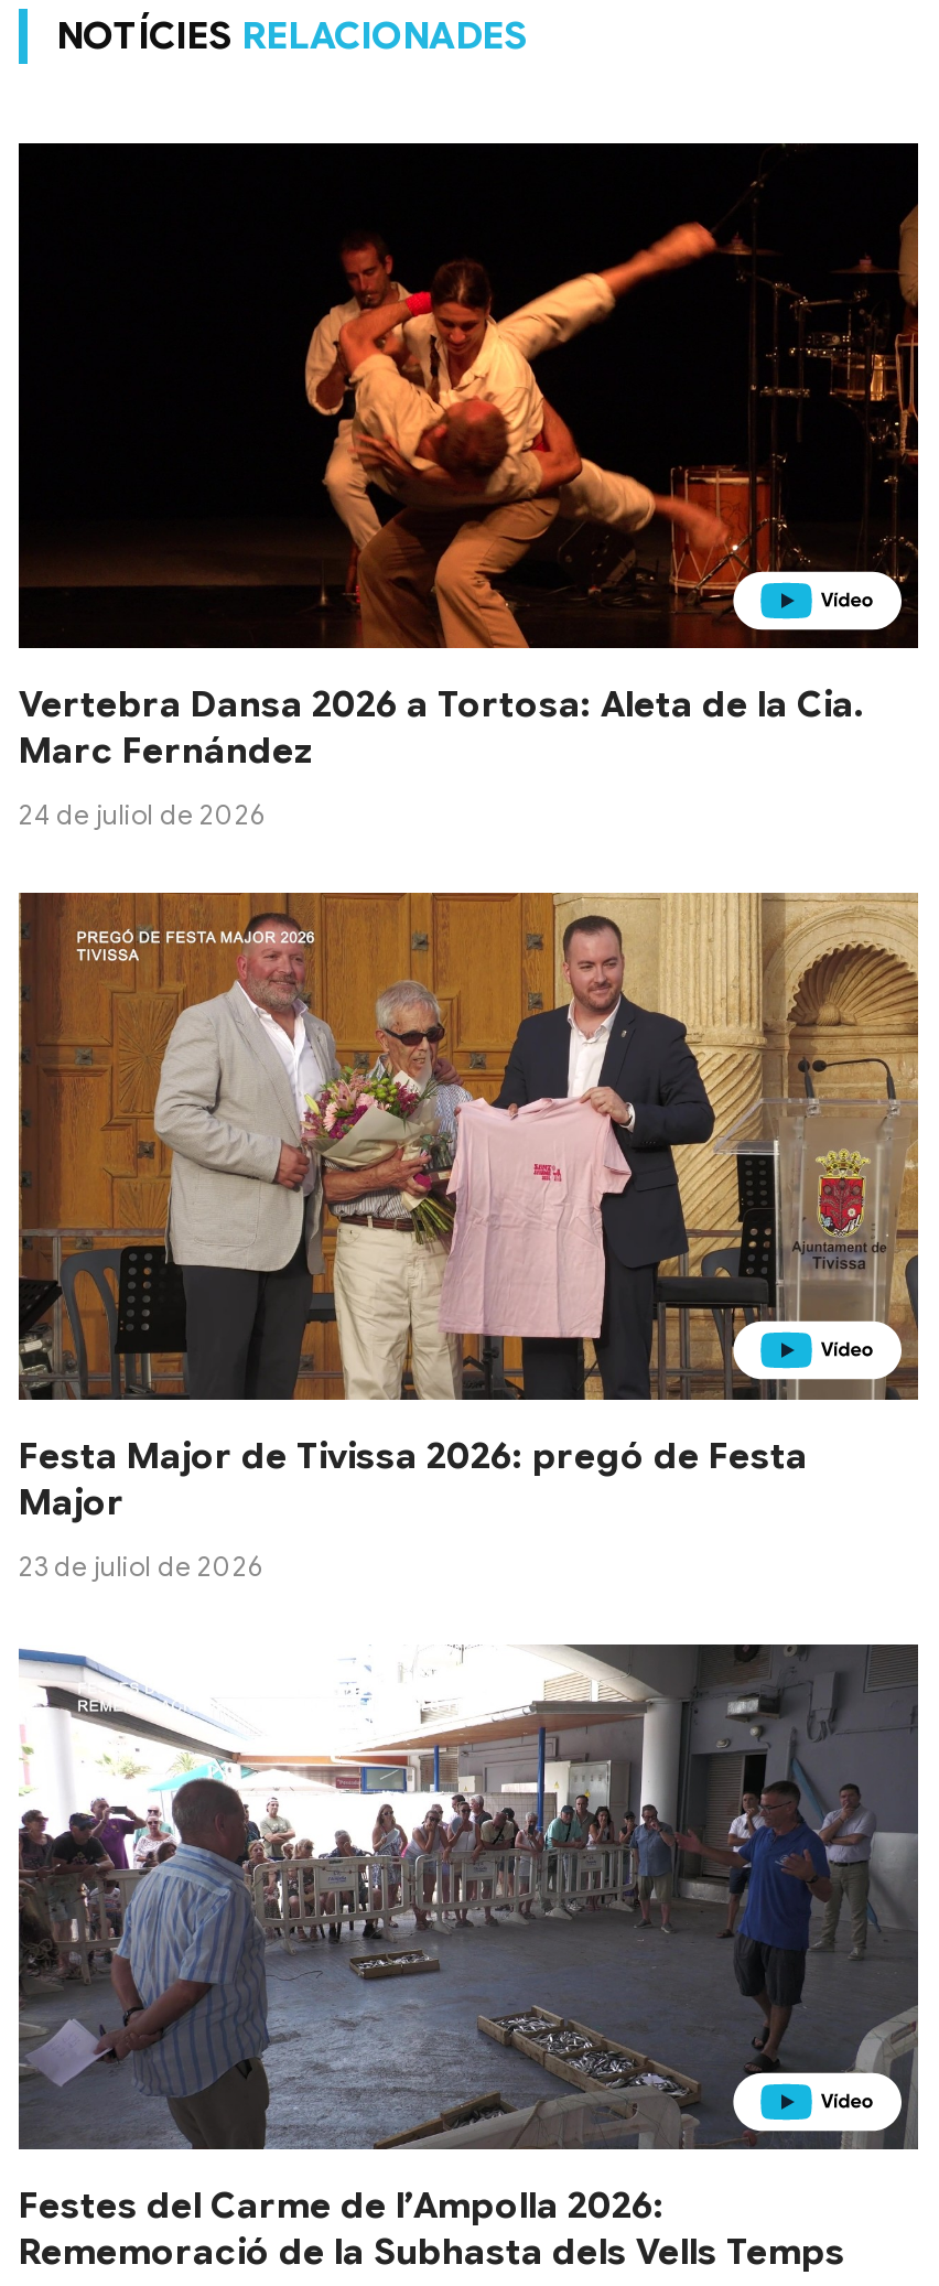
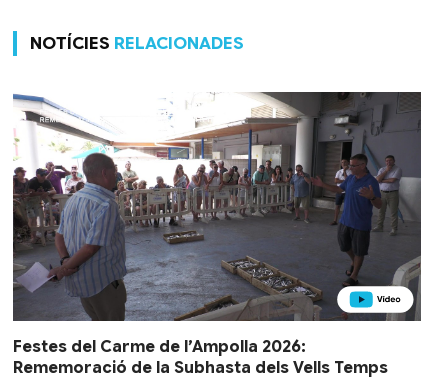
[17,141,920,832] [image] | Vertebra Dansa 2026 a Tortosa: Aleta de la Cia. | Marc Fernández | 24 de juliol de 2026 -> none
[17,891,920,1582] [image] | Festa Major de Tivissa 2026: pregó de Festa | Major | 23 de juliol de 2026 -> none

